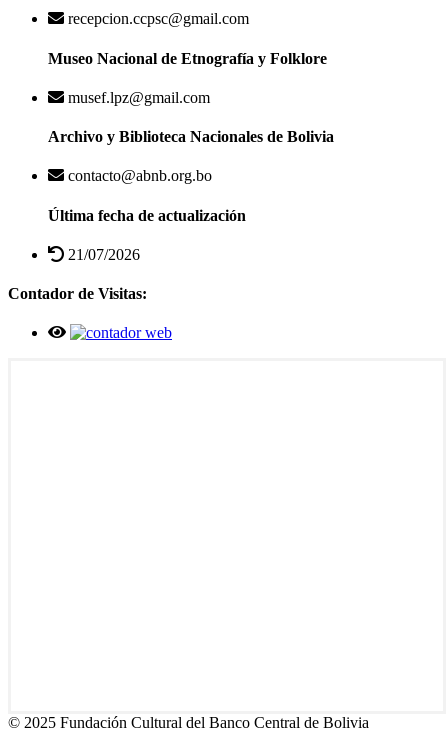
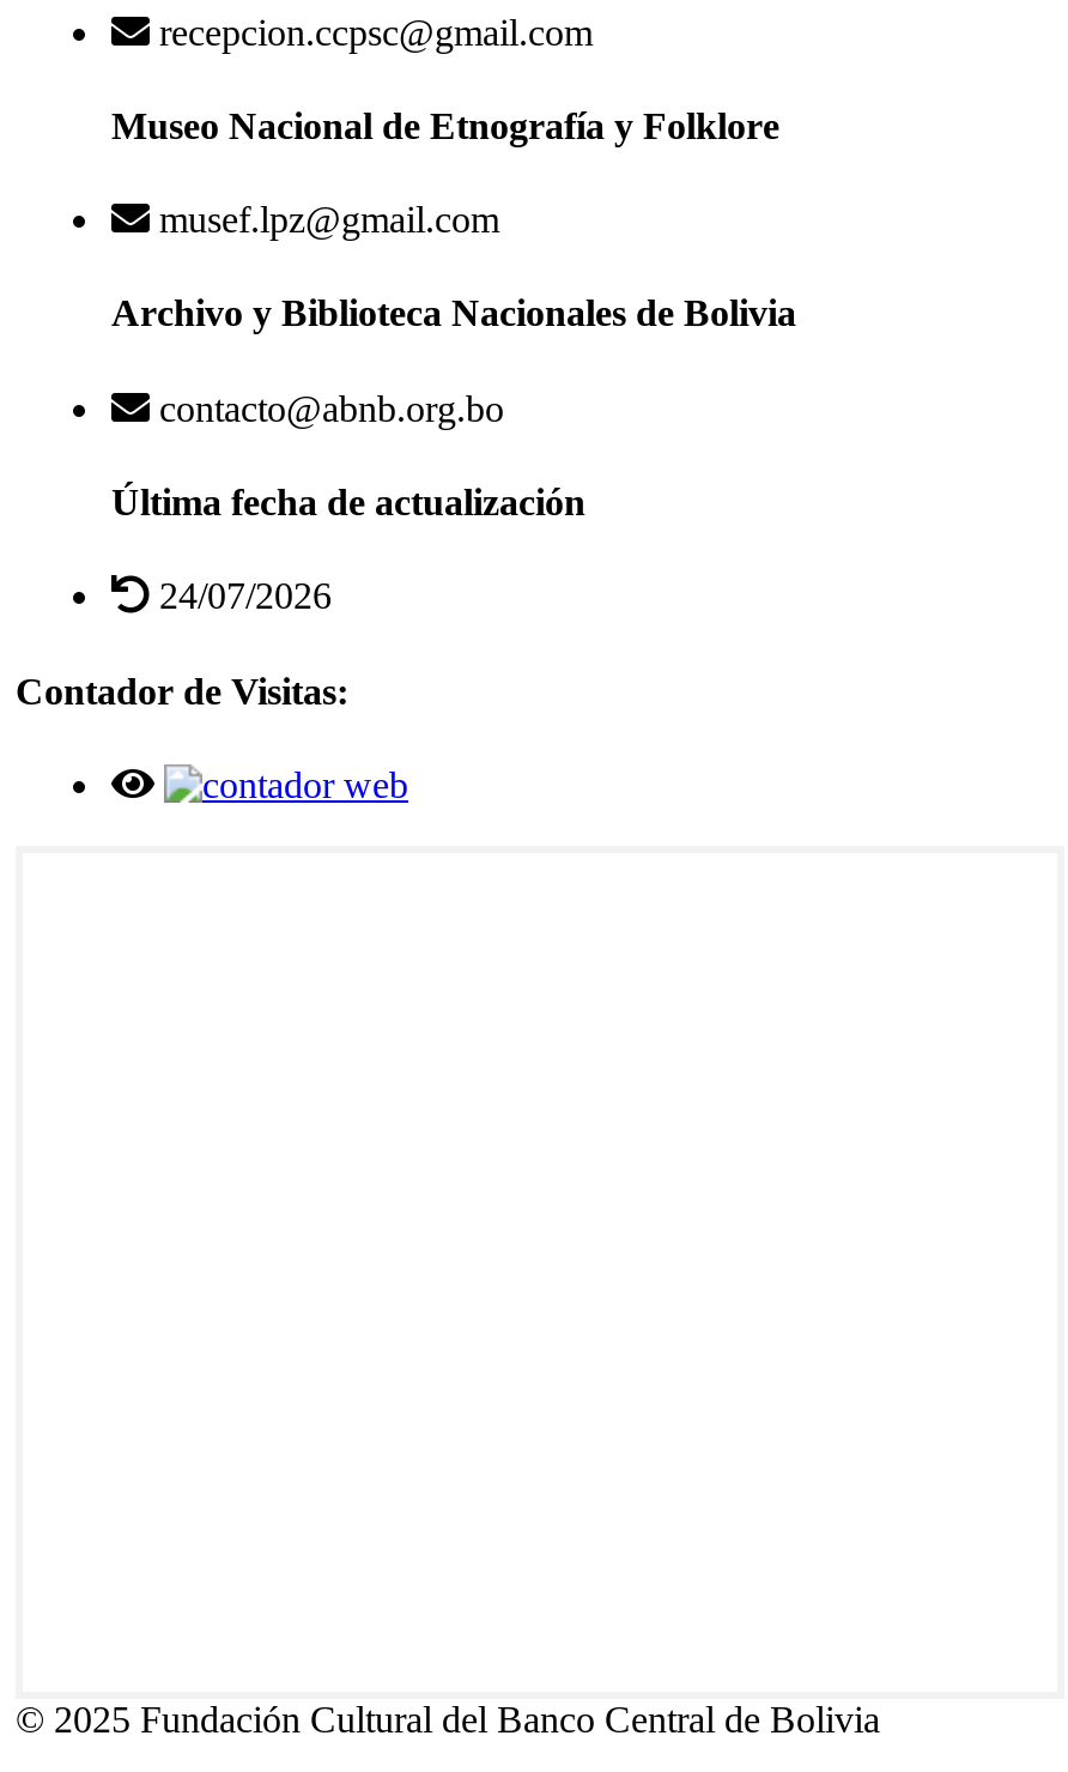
[64,246,140,263] 21/07/2026 -> [150,576,332,617] 24/07/2026

